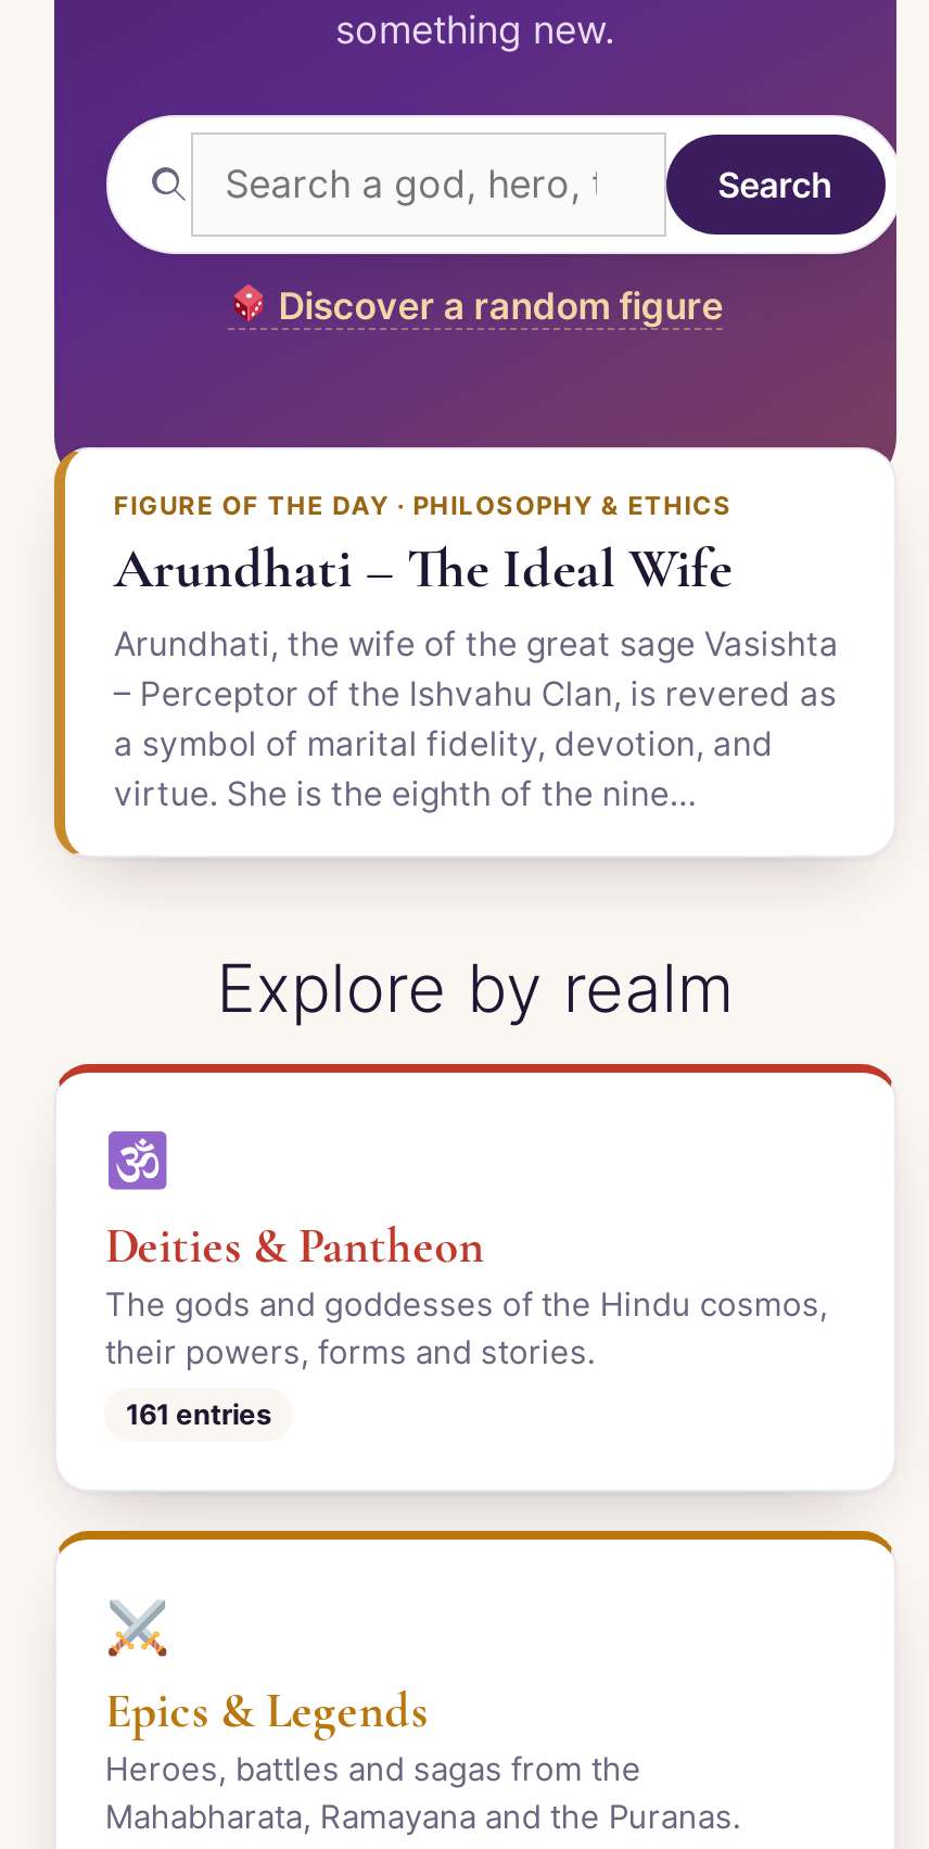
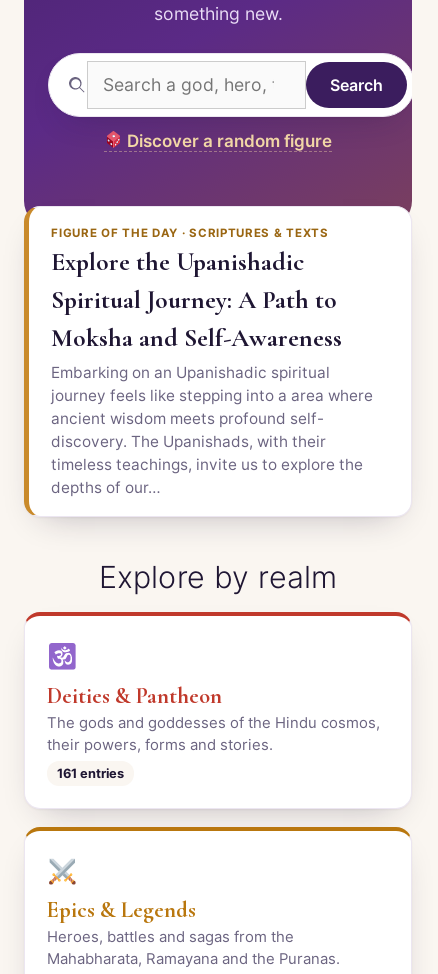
[114,490,839,813] FIGURE OF THE DAY · PHILOSOPHY & ETHICS | Arundhati – The Ideal Wife | Arundhati, the wife of the great sage Vasishta | – Perceptor of the Ishvahu Clan, is revered as | a symbol of marital fidelity, devotion, and | virtue. She is the eighth of the nine… -> [51,226,373,497] FIGURE OF THE DAY · SCRIPTURES & TEXTS | Explore the Upanishadic | Spiritual Journey: A Path to | Moksha and Self-Awareness | Embarking on an Upanishadic spiritual | journey feels like stepping into a area where | ancient wisdom meets profound self- | discovery. The Upanishads, with their | timeless teachings, invite us to explore the | depths of our…

